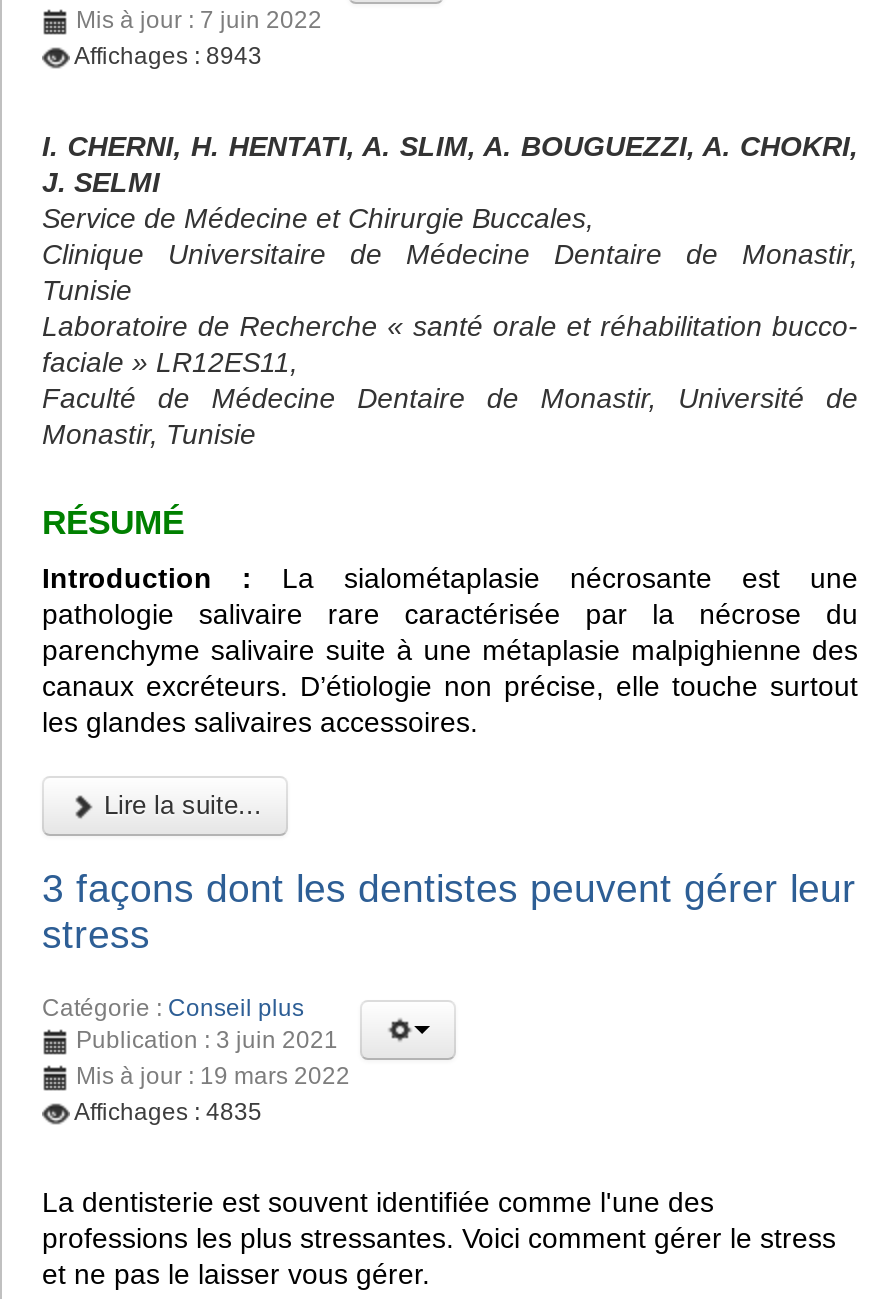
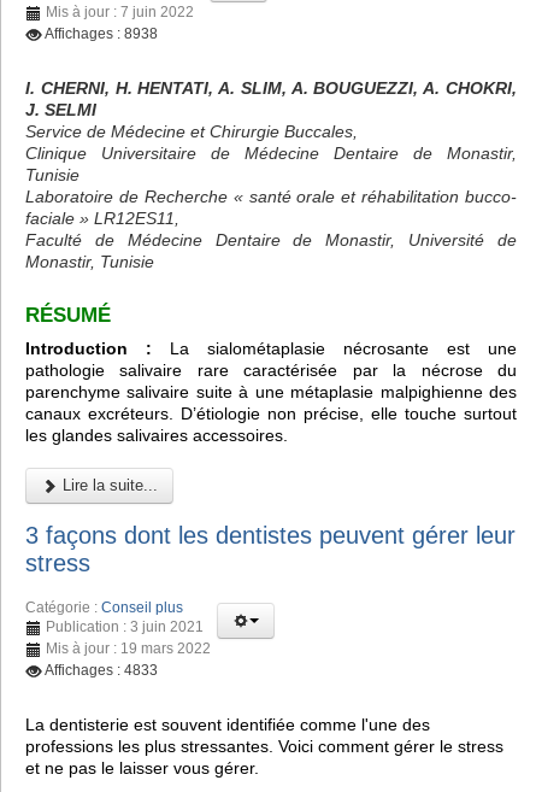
[74,41,262,69] Affichages : 8943 -> [45,25,158,42] Affichages : 8938
[74,1098,262,1126] Affichages : 4835 -> [45,662,158,679] Affichages : 4833

